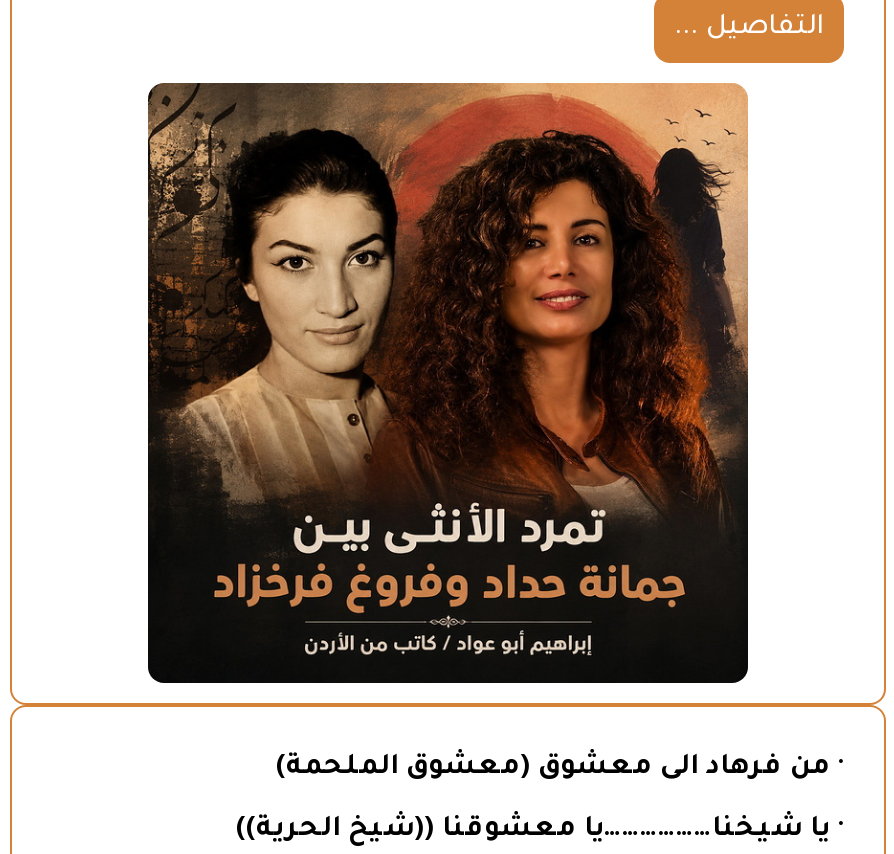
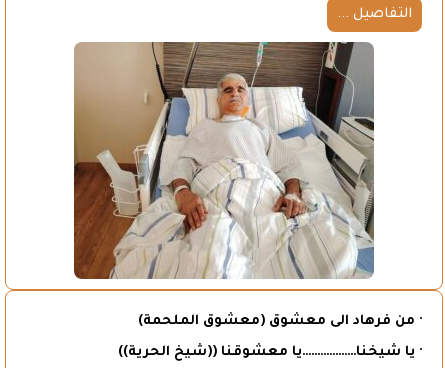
[146,82,750,686] [image] -> [73,41,375,279] [image]

